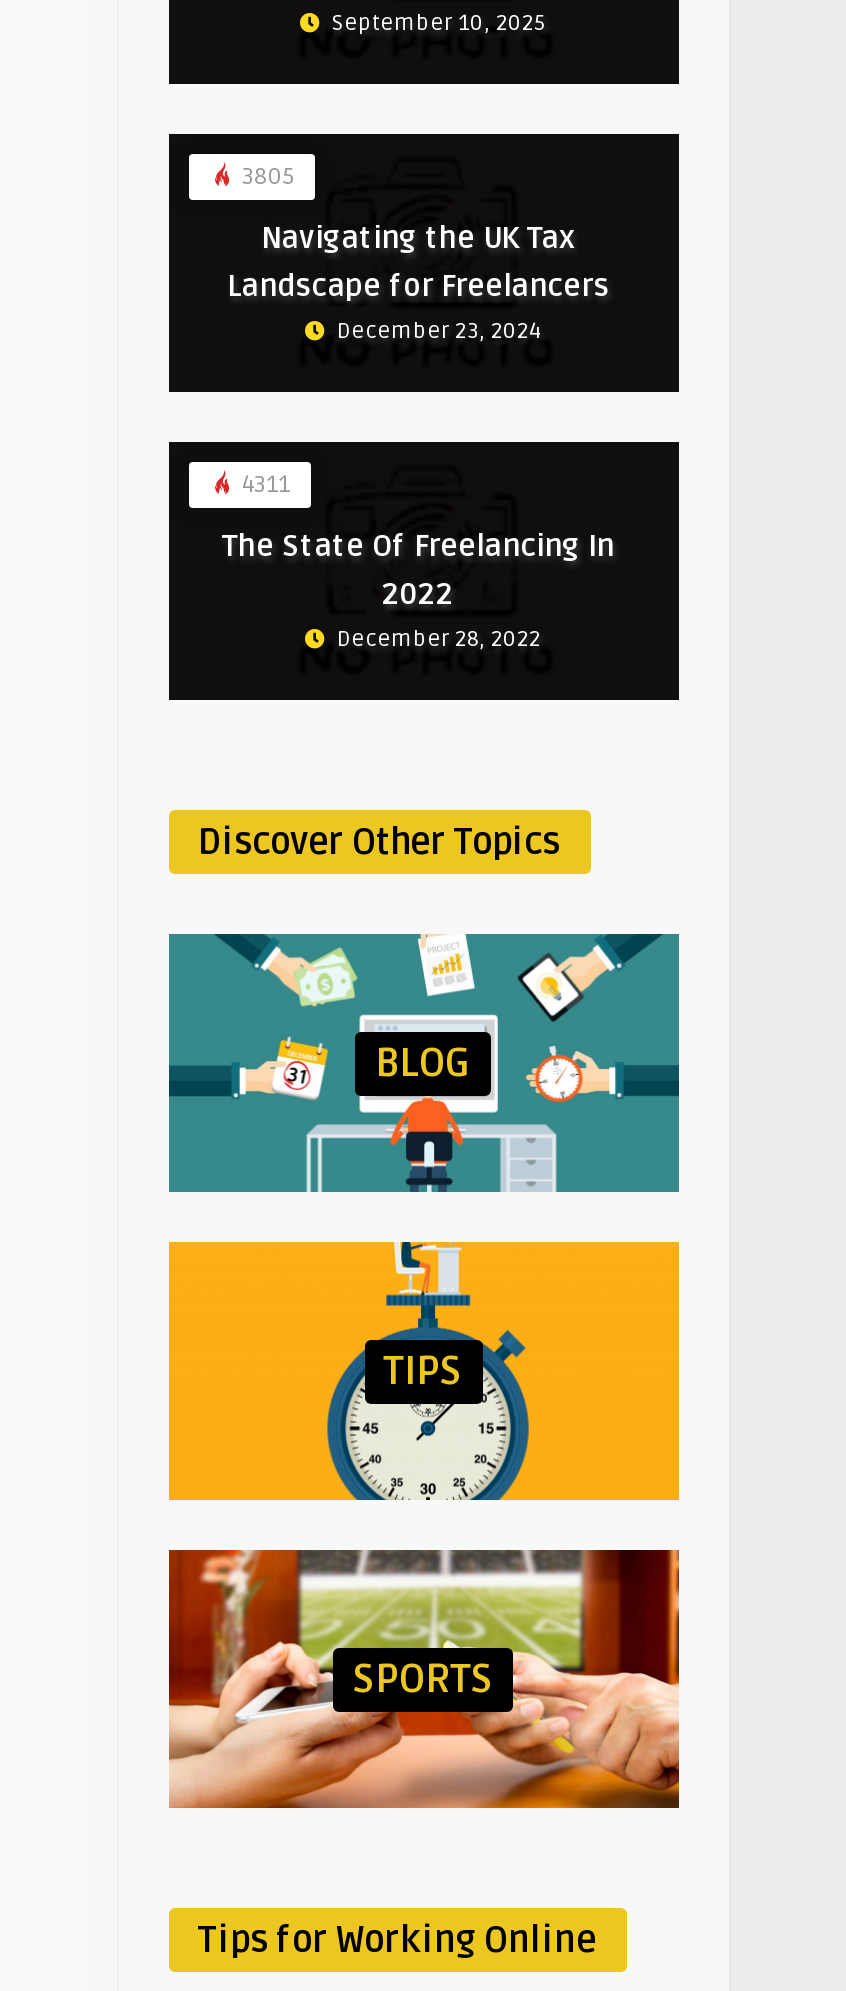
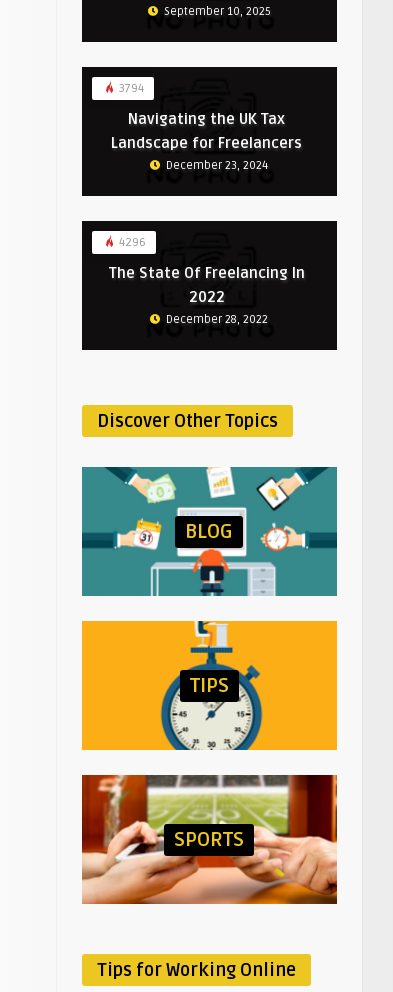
[236,162,294,192] 3805 -> [115,81,143,96] 3794
[236,470,290,500] 4311 -> [115,235,145,250] 4296

